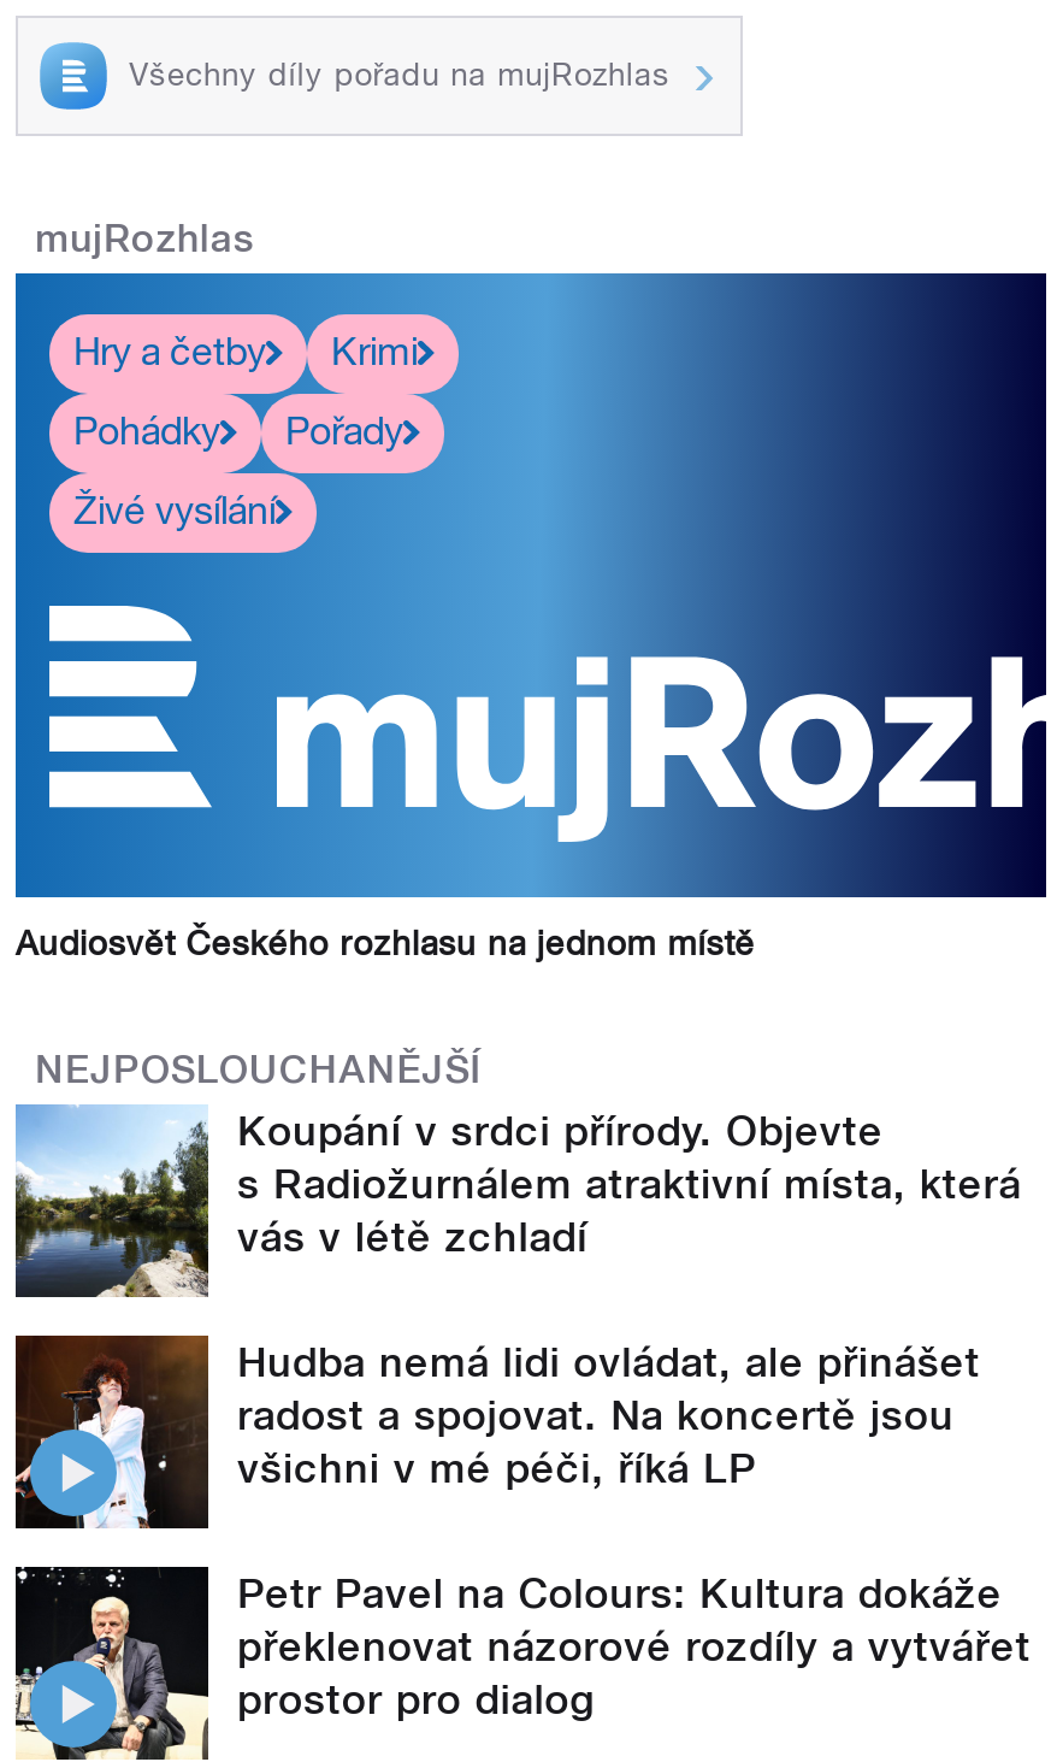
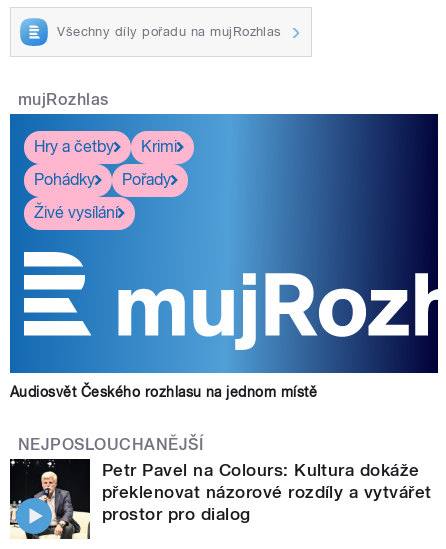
[13,1104,1021,1493] [image] | Koupání v srdci přírody. Objevte | s Radiožurnálem atraktivní místa, která | vás v létě zchladí | Hudba nemá lidi ovládat, ale přinášet | radost a spojovat. Na koncertě jsou | všichni v mé péči, říká LP -> none
[13,1333,211,1531] [image] -> none

